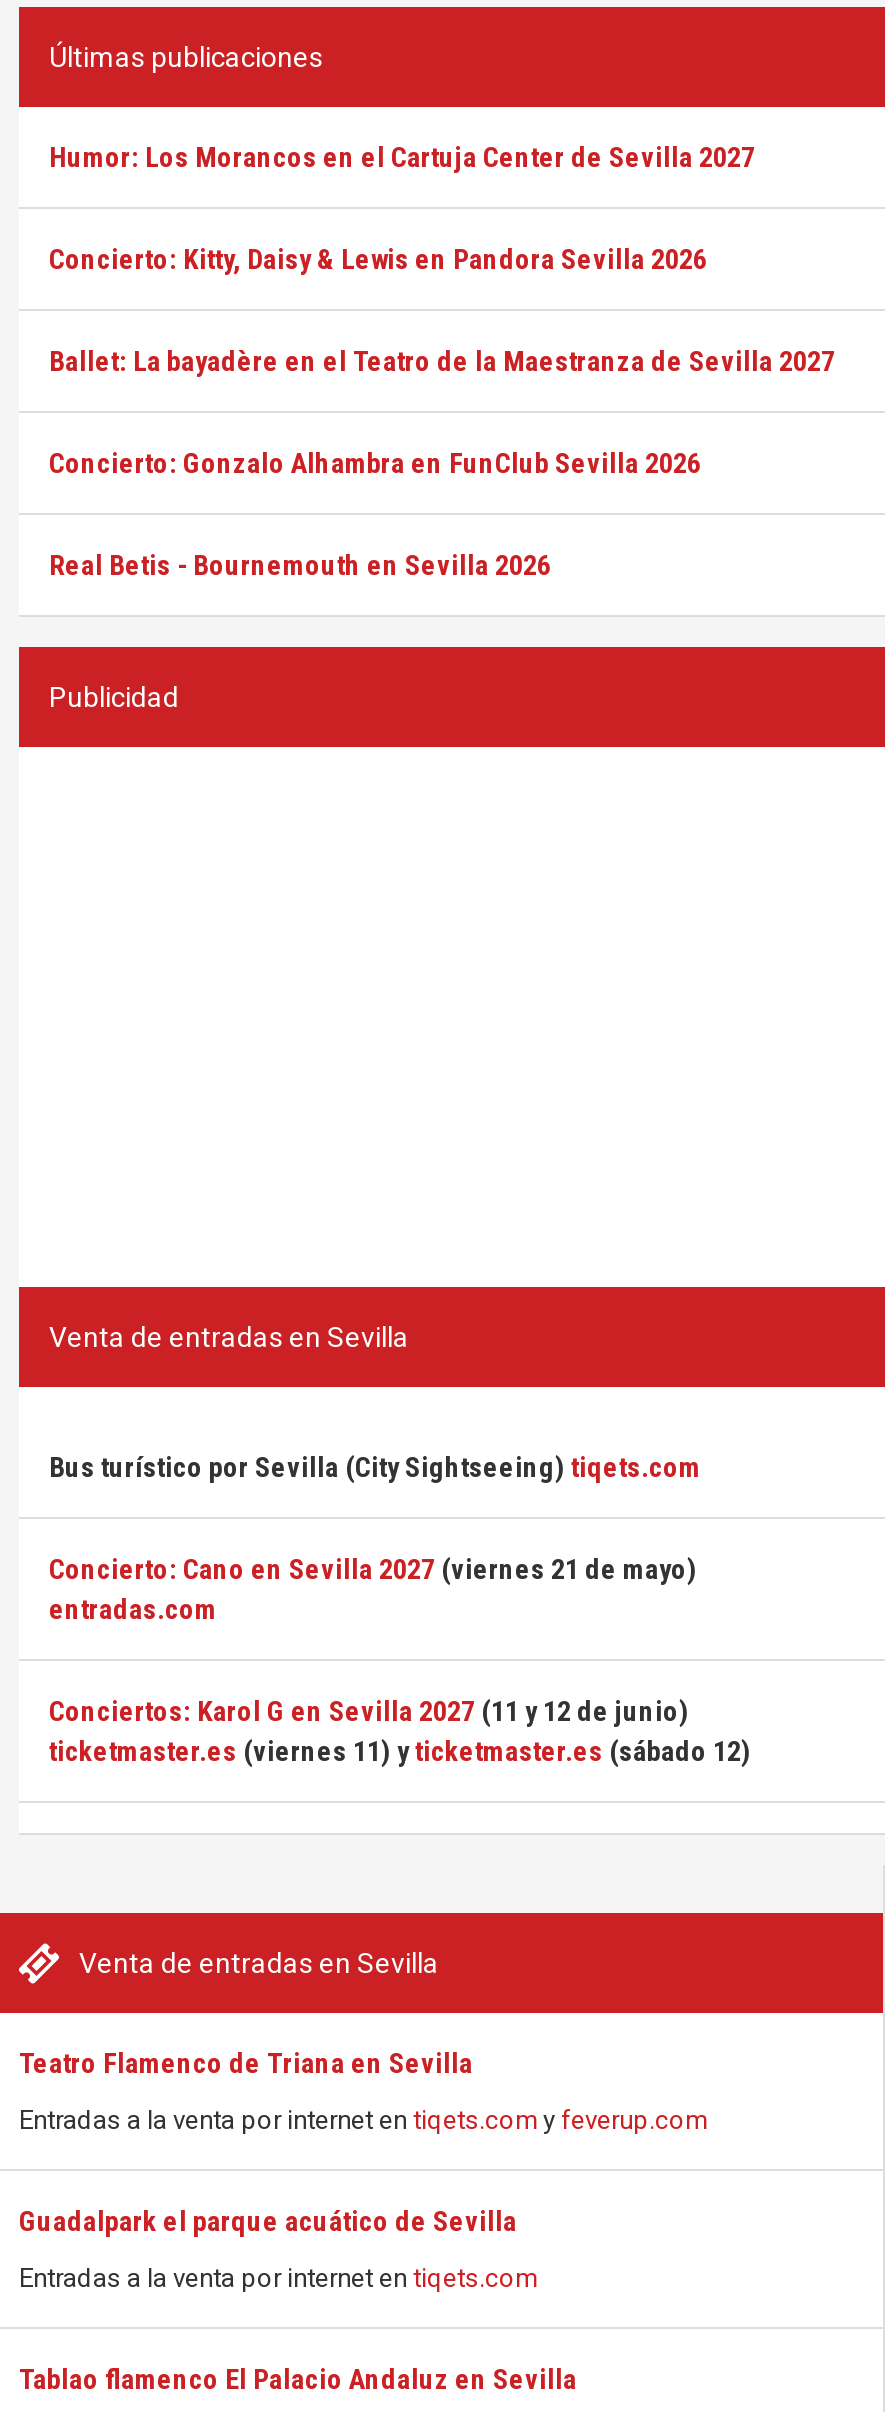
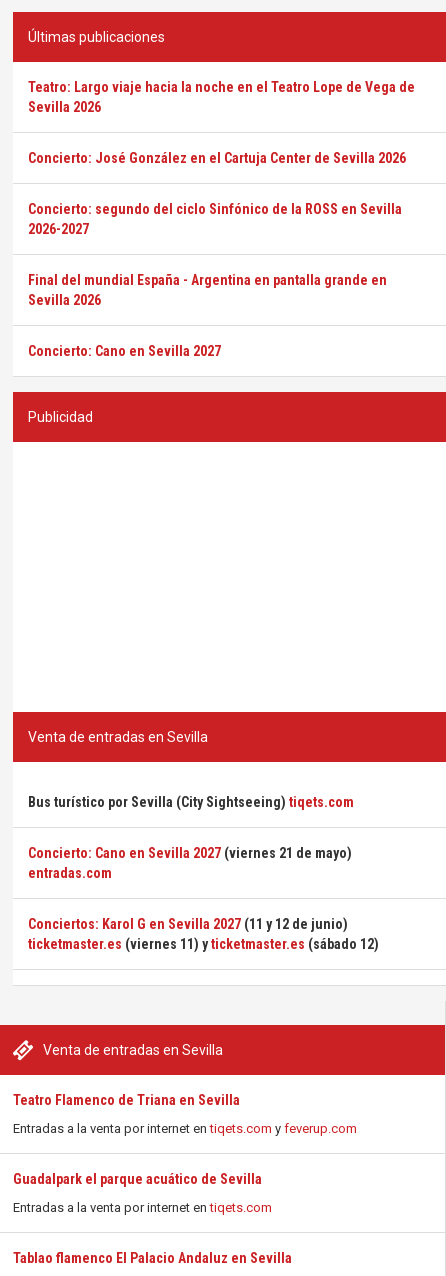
[49,141,755,173] Humor: Los Morancos en el Cartuja Center de Sevilla 2027 -> [28,79,415,115] Teatro: Largo viaje hacia la noche en el Teatro Lope de Vega de | Sevilla 2026
[49,243,707,275] Concierto: Kitty, Daisy & Lewis en Pandora Sevilla 2026 -> [28,150,406,166] Concierto: José González en el Cartuja Center de Sevilla 2026
[49,345,835,377] Ballet: La bayadère en el Teatro de la Maestranza de Sevilla 2027 -> [28,201,402,237] Concierto: segundo del ciclo Sinfónico de la ROSS en Sevilla | 2026-2027
[49,447,701,479] Concierto: Gonzalo Alhambra en FunClub Sevilla 2026 -> [28,272,387,308] Final del mundial España - Argentina en pantalla grande en | Sevilla 2026
[49,549,551,581] Real Betis - Bournemouth en Sevilla 2026 -> [28,343,221,359] Concierto: Cano en Sevilla 2027

